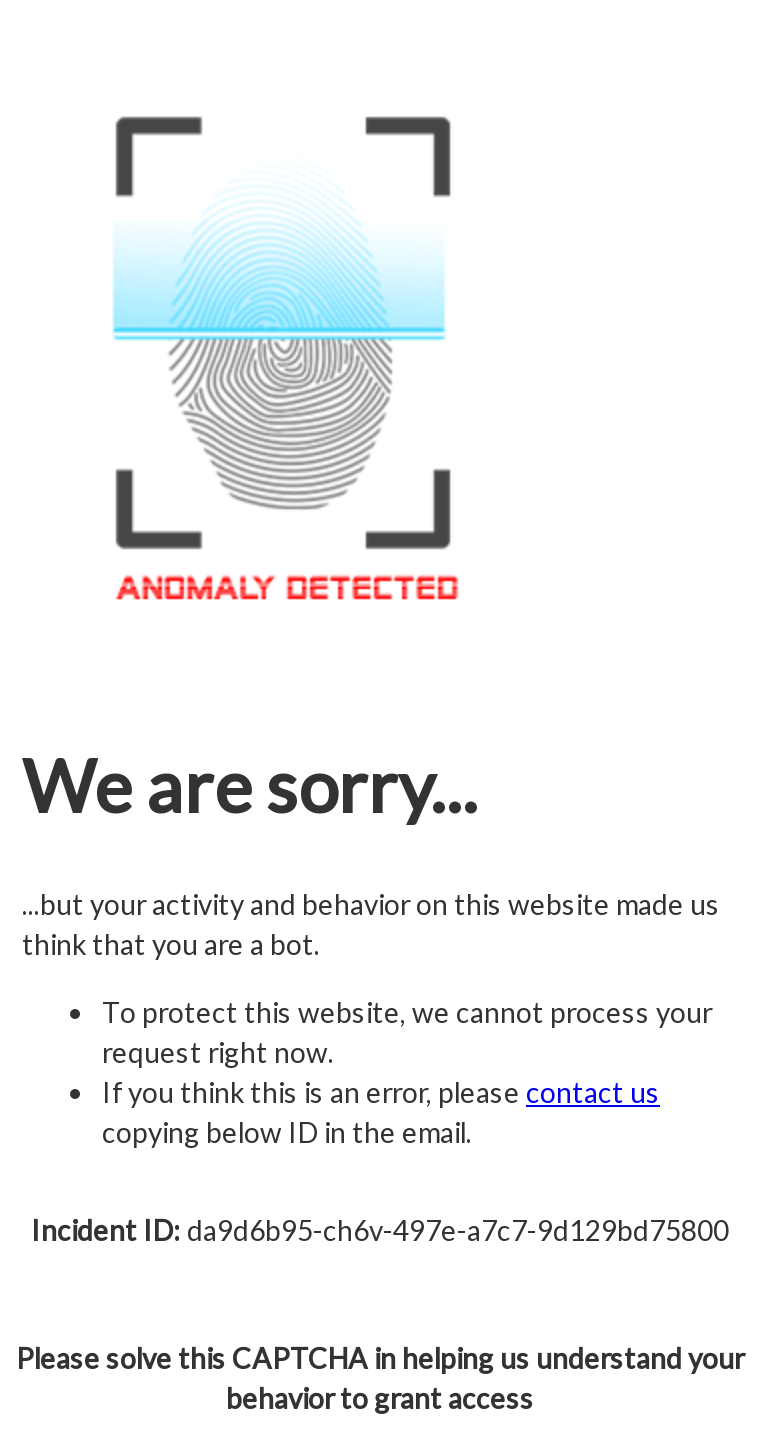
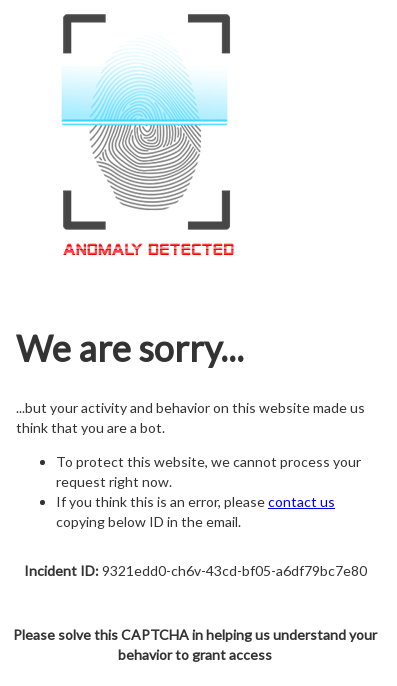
[31,1213,729,1247] Incident ID: da9d6b95-ch6v-497e-a7c7-9d129bd75800 -> [23,562,366,579] Incident ID: 9321edd0-ch6v-43cd-bf05-a6df79bc7e80

